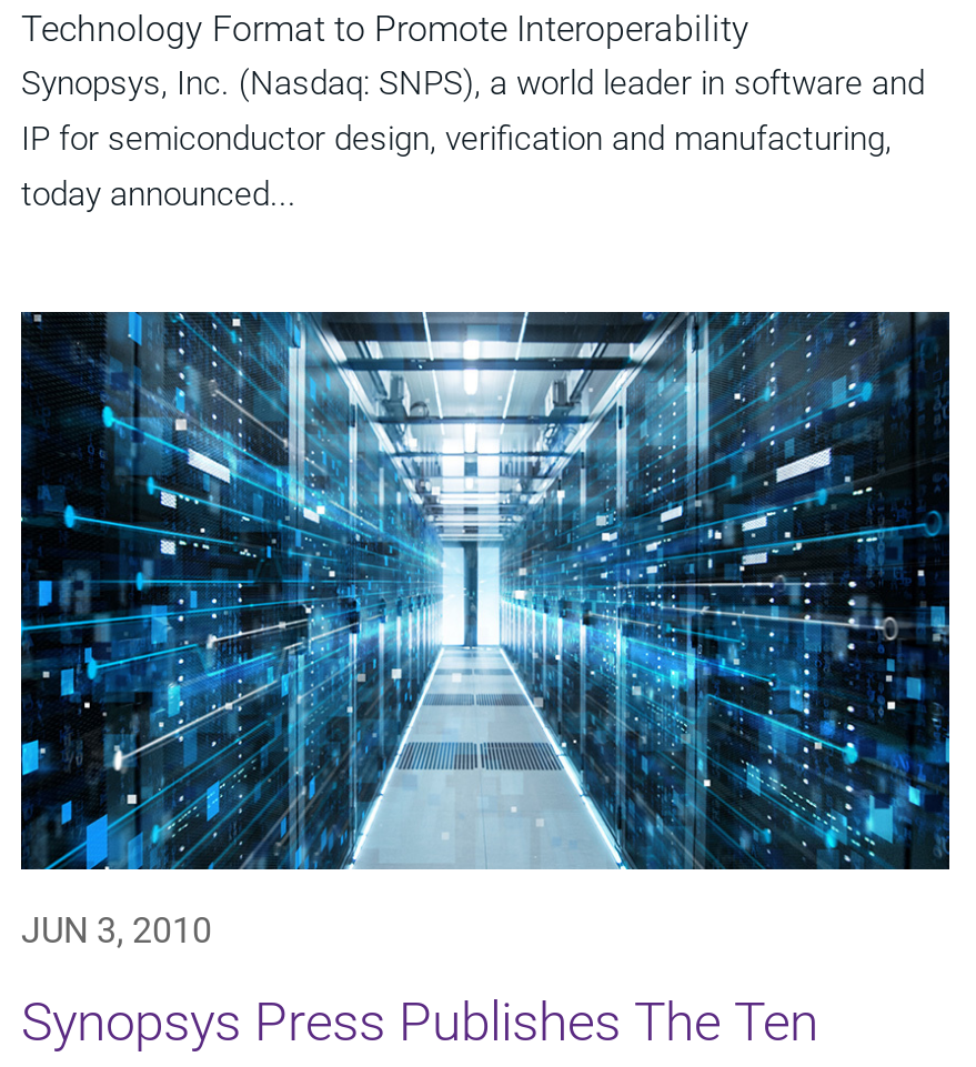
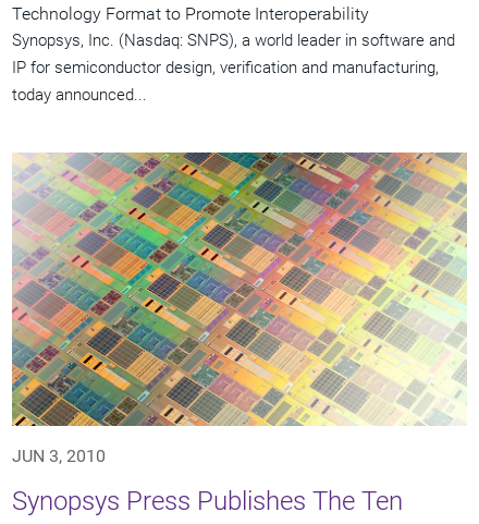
[19,309,952,873] [image] -> [11,151,467,427] [image]

